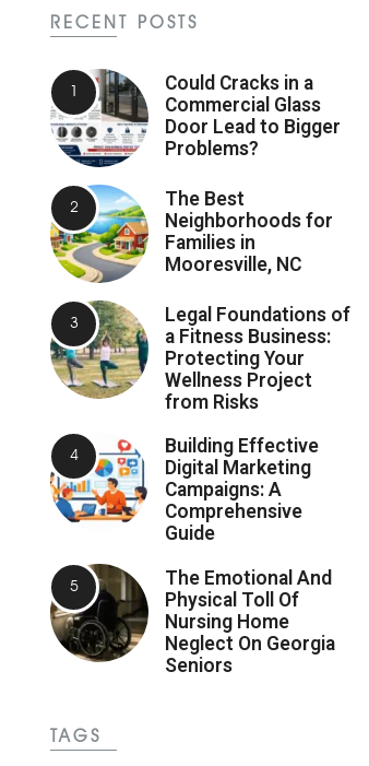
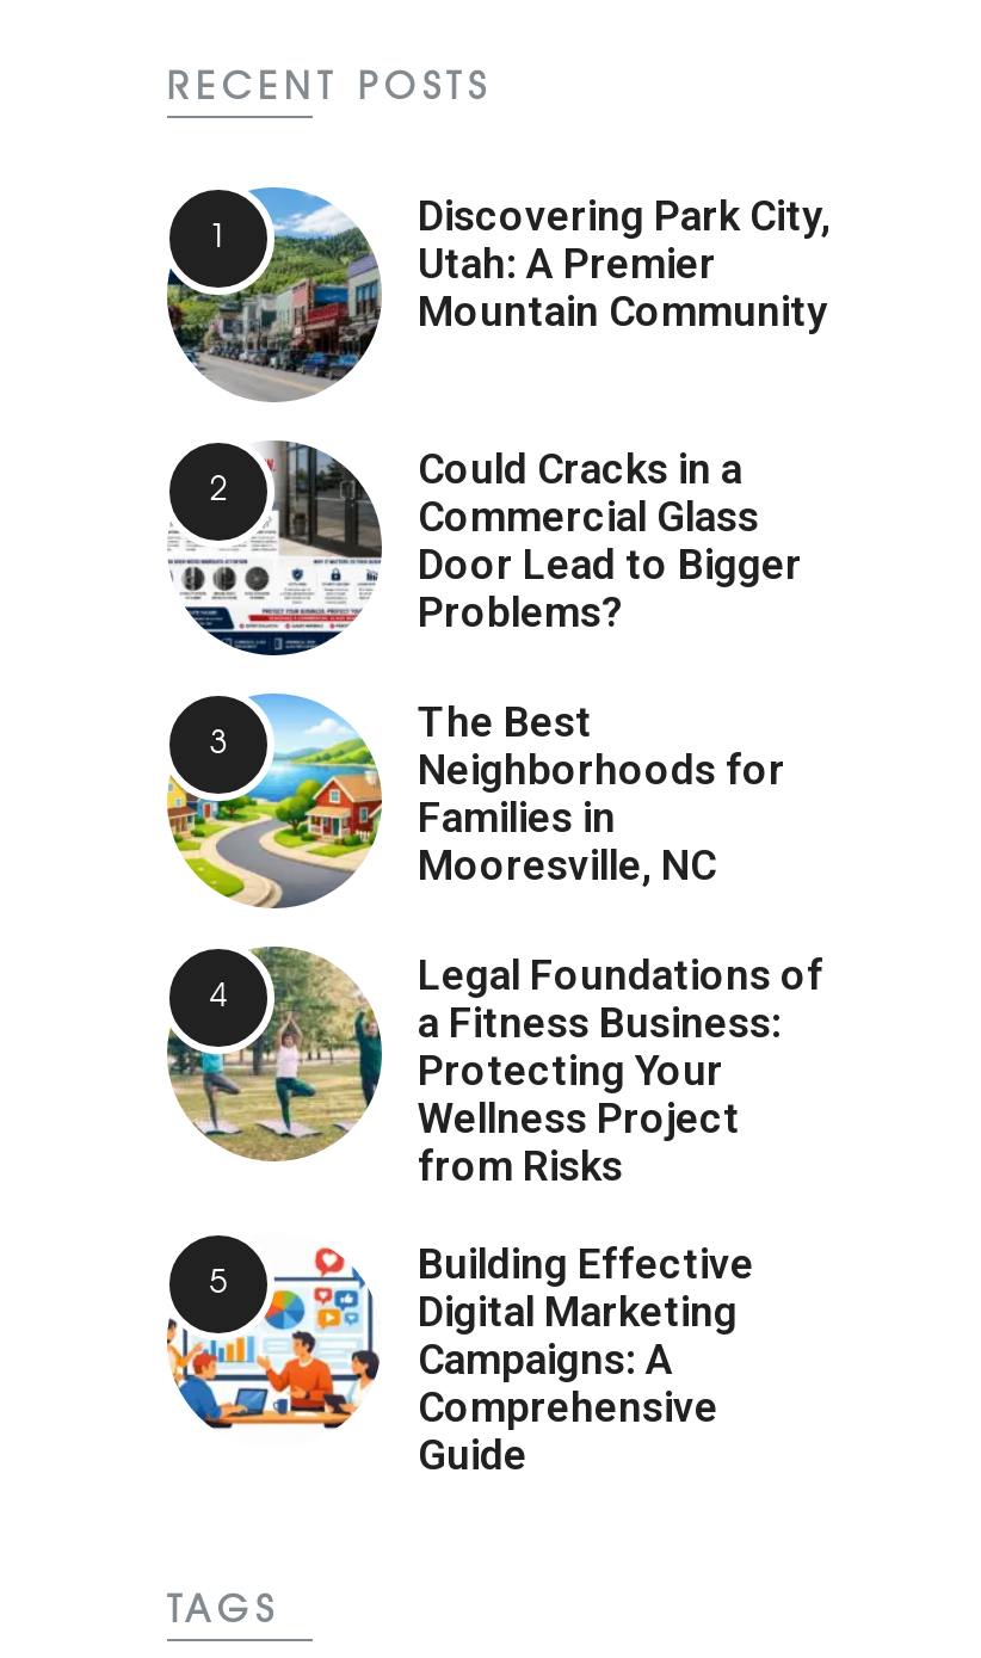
none -> [165,186,831,401] [image] | Discovering Park City, | Utah: A Premier | Mountain Community
moved [49,68,350,544] -> [165,437,823,1478]: [image] | Could Cracks in a | Commercial Glass | ... | Comprehensive | Guide
[49,563,335,676] [image] | The Emotional And | Physical Toll Of | Nursing Home | Neglect On Georgia | Seniors -> none

